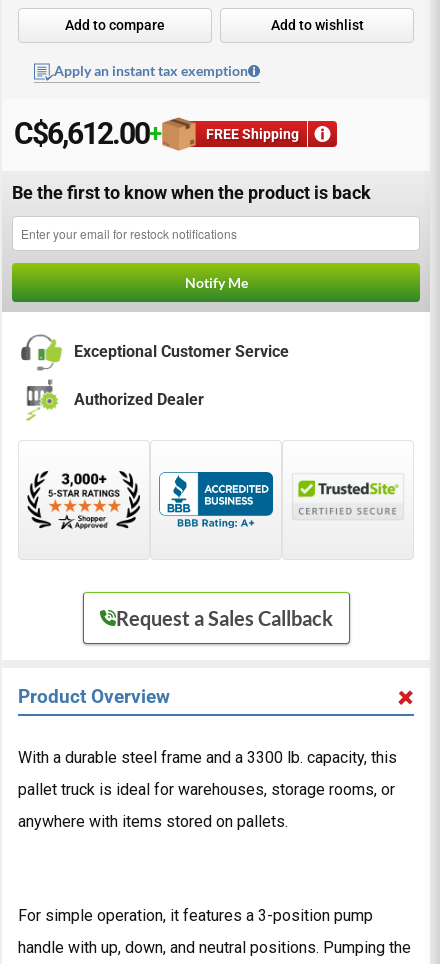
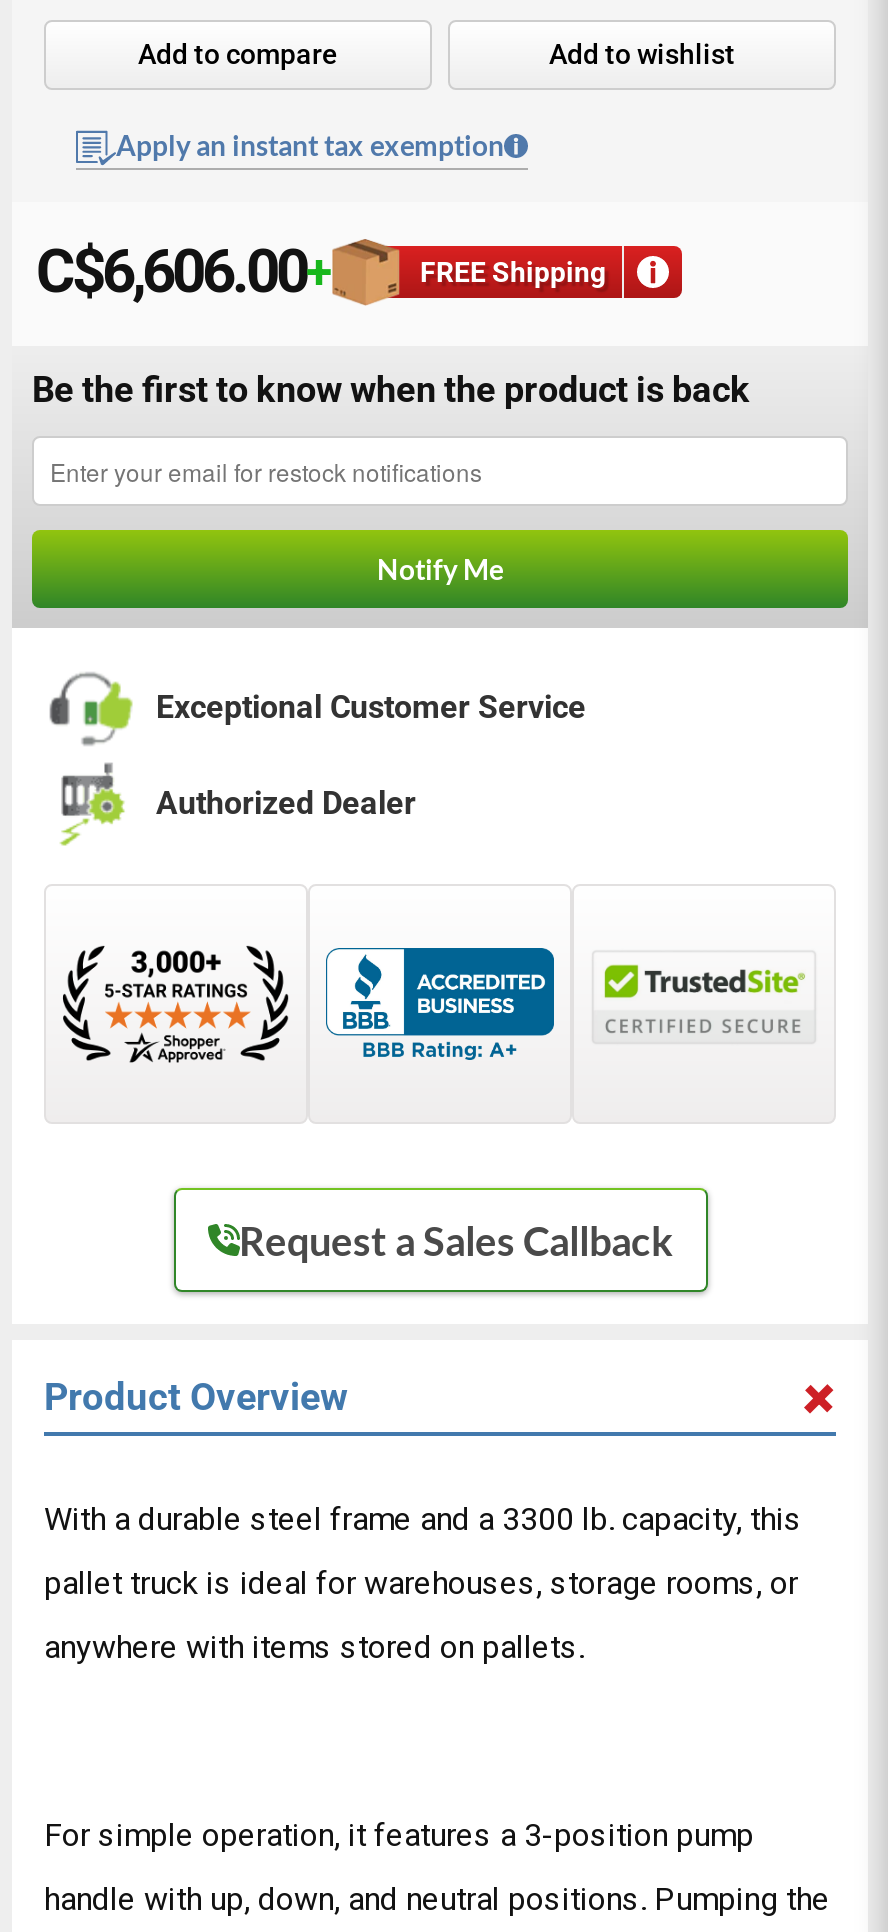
[14,116,162,151] C$6,612.00+ -> [36,236,332,306] C$6,606.00+

